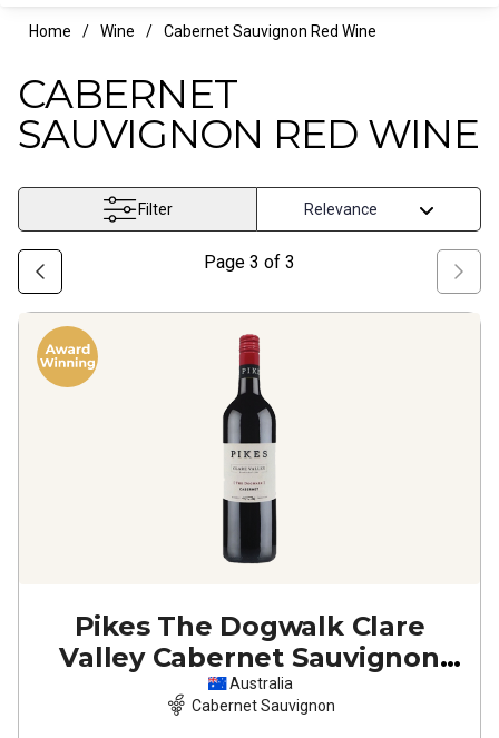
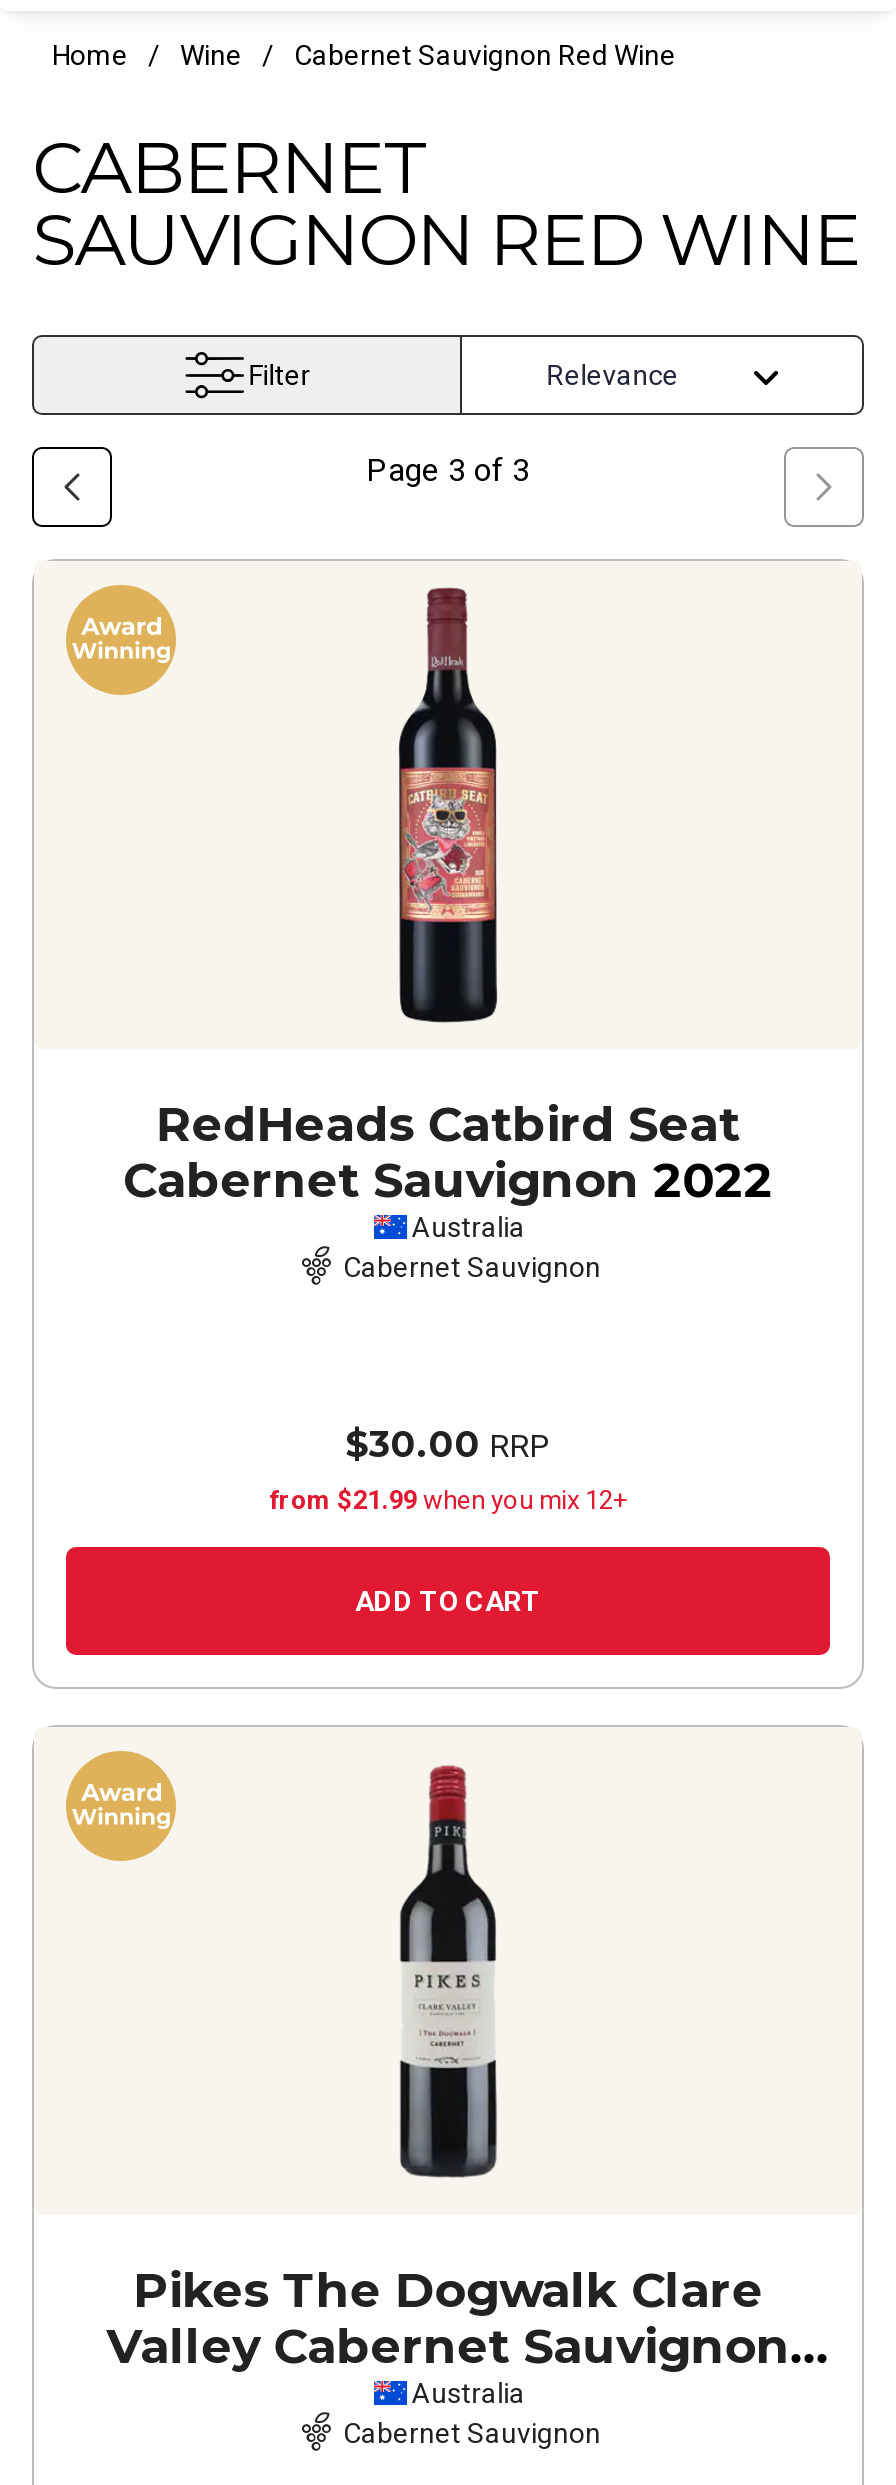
none -> [123,585,773,1282] [image] | RedHeads Catbird Seat | Cabernet Sauvignon 2022 | Australia | Cabernet Sauvignon
none -> [269,1423,627,1617] $30.00 RRP | from $21.99 when you mix 12+ | ADD TO CART

